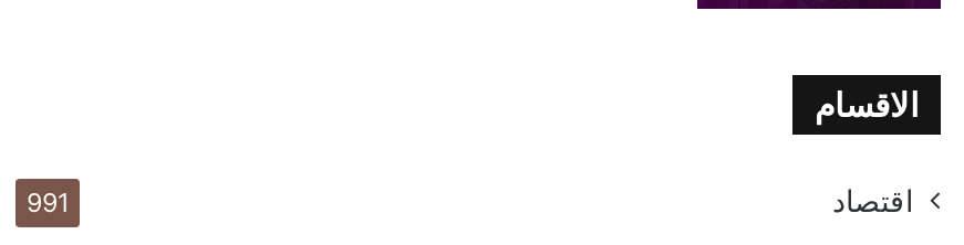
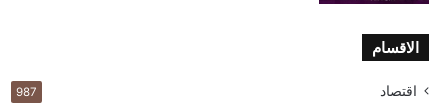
[27,187,69,218] 991 -> [16,85,37,99] 987

